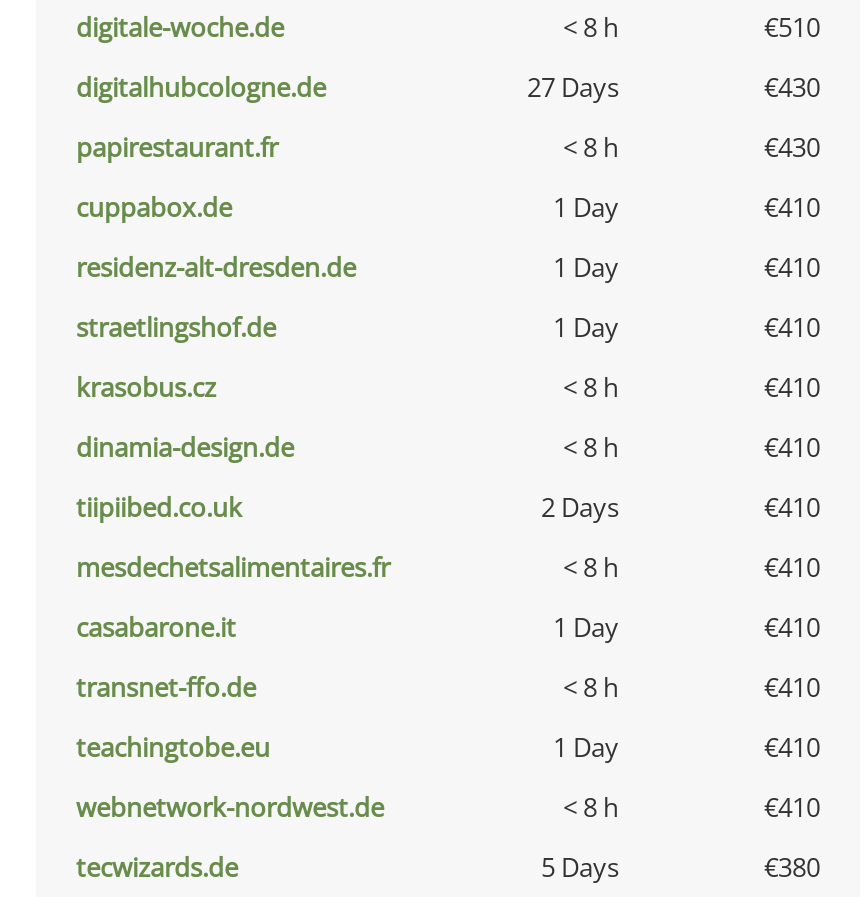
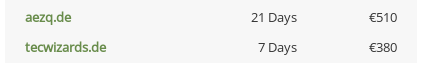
[76,9,619,45] digitale-woche.de | < 8 h -> [25,8,296,26] aezq.de | 21 Days
[76,69,820,825] digitalhubcologne.de | 27 Days | €430 | papirestaurant.fr | < 8 h | €430 | cuppabox.de | 1 Day | €410 | residenz-alt-dresden.de | 1 Day | €410 | straetlingshof.de | 1 Day | €410 | krasobus.cz | < 8 h | €410 | dinamia-design.de | < 8 h | €410 | tiipiibed.co.uk | 2 Days | €410 | mesdechetsalimentaires.fr | < 8 h | €410 | casabarone.it | 1 Day | €410 | transnet-ffo.de | < 8 h | €410 | teachingtobe.eu | 1 Day | €410 | webnetwork-nordwest.de | < 8 h | €410 -> none
[541,849,619,885] 5 Days -> [257,38,296,56] 7 Days

